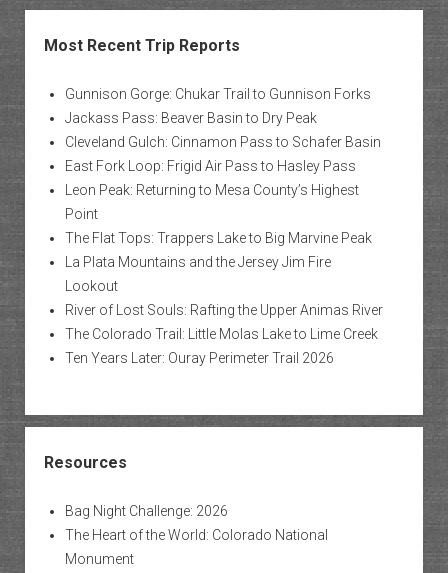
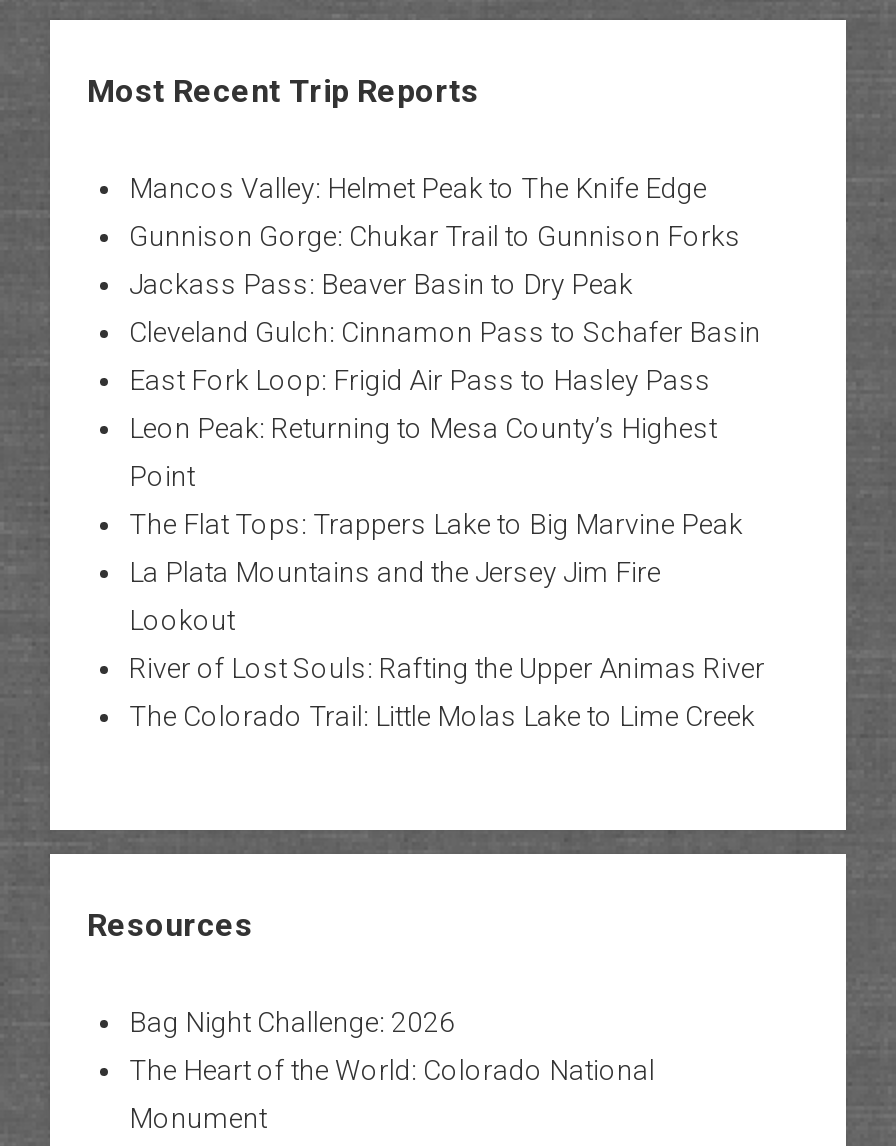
none -> [129,172,707,204] Mancos Valley: Helmet Peak to The Knife Edge
moved [64,86,382,342] -> [129,220,765,732]: Gunnison Gorge: Chukar Trail to Gunnison Forks | Jackass Pass: Beaver Basin to Dry Peak | Cleveland Gulch: Cinnamon Pass to Schafer Basin | ... | River of Lost Souls: Rafting the Upper Animas River | The Colorado Trail: Little Molas Lake to Lime Creek
[64,350,333,366] Ten Years Later: Ouray Perimeter Trail 2026 -> none

